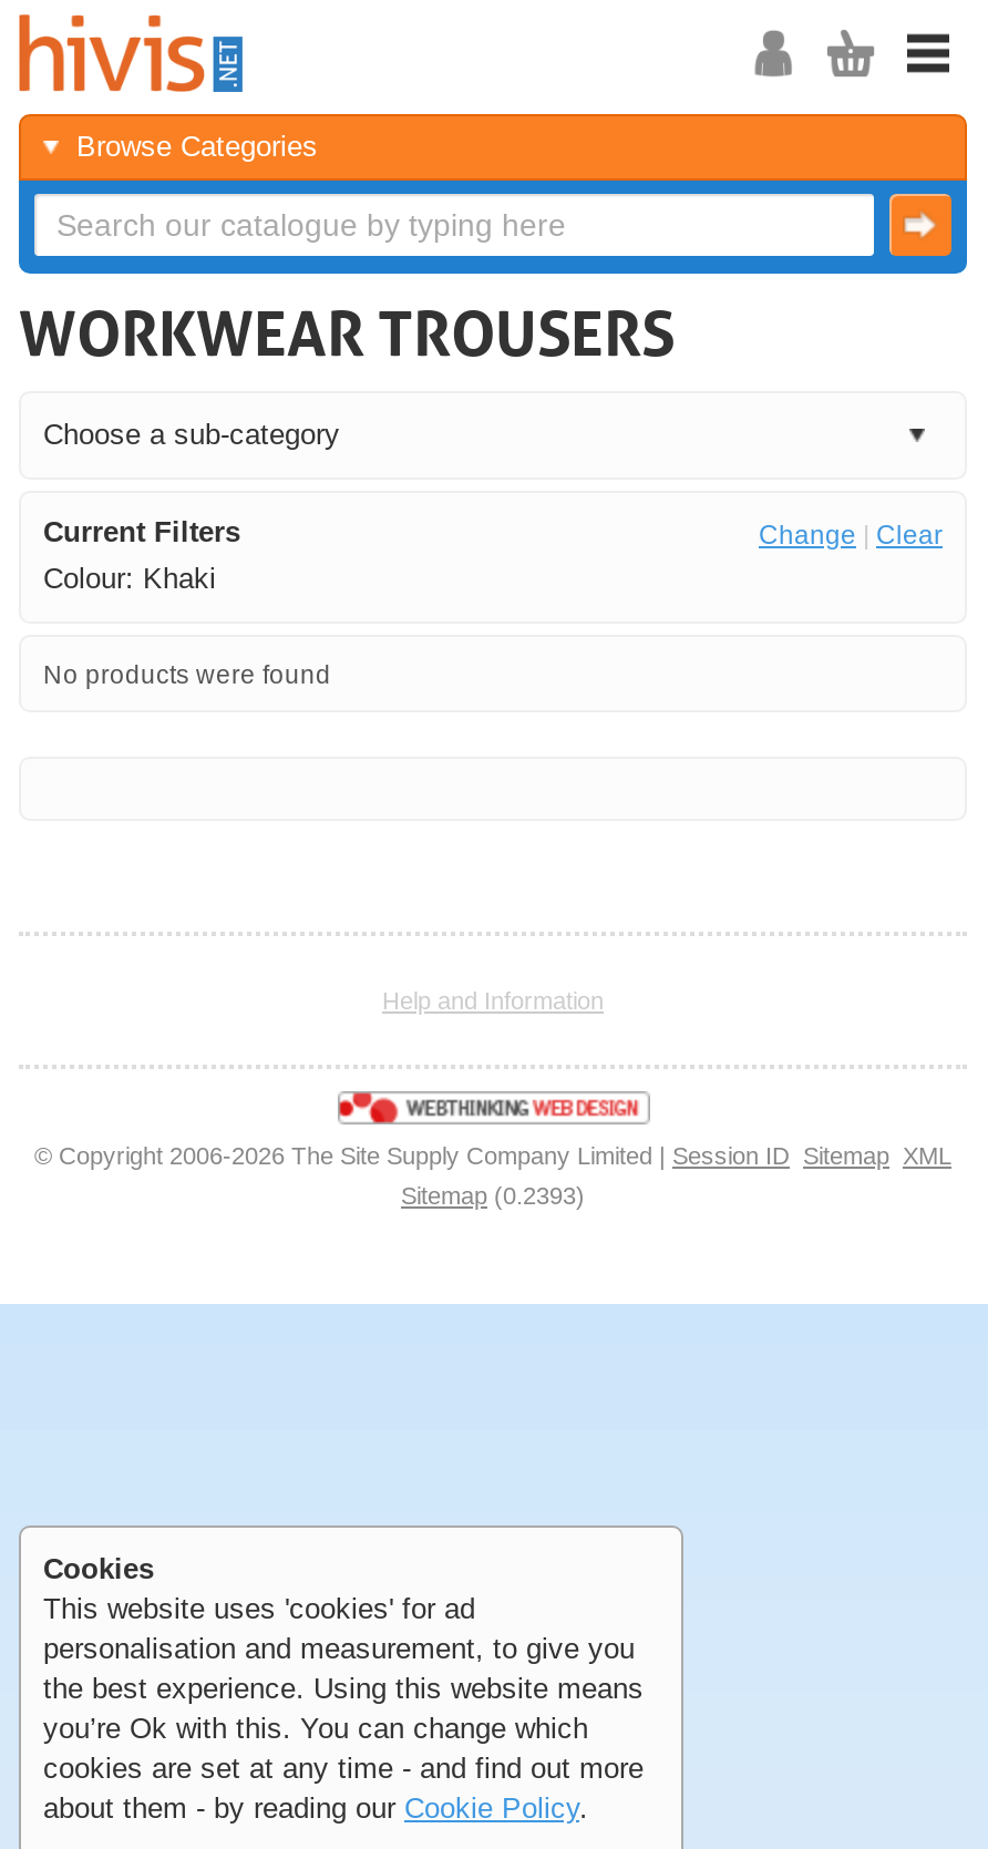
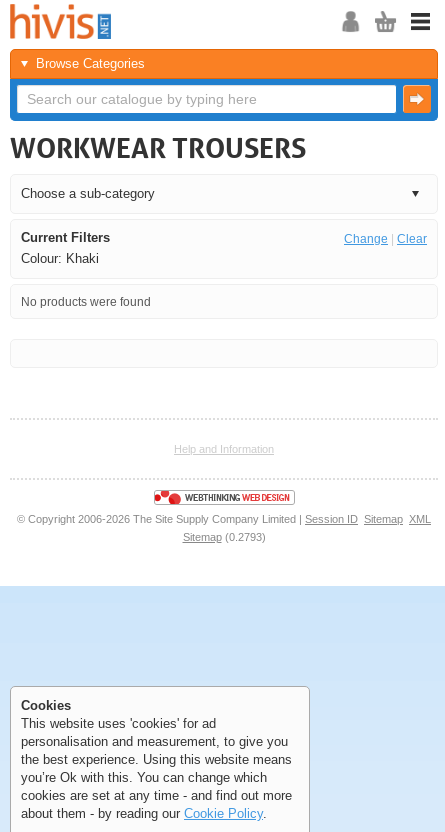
[401,1182,585,1209] Sitemap (0.2393) -> [182,531,265,543] Sitemap (0.2793)

